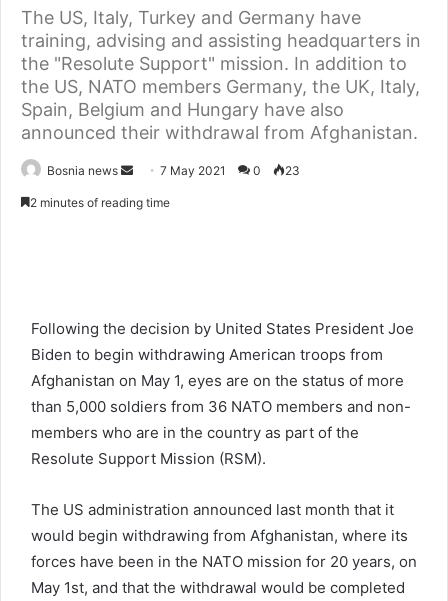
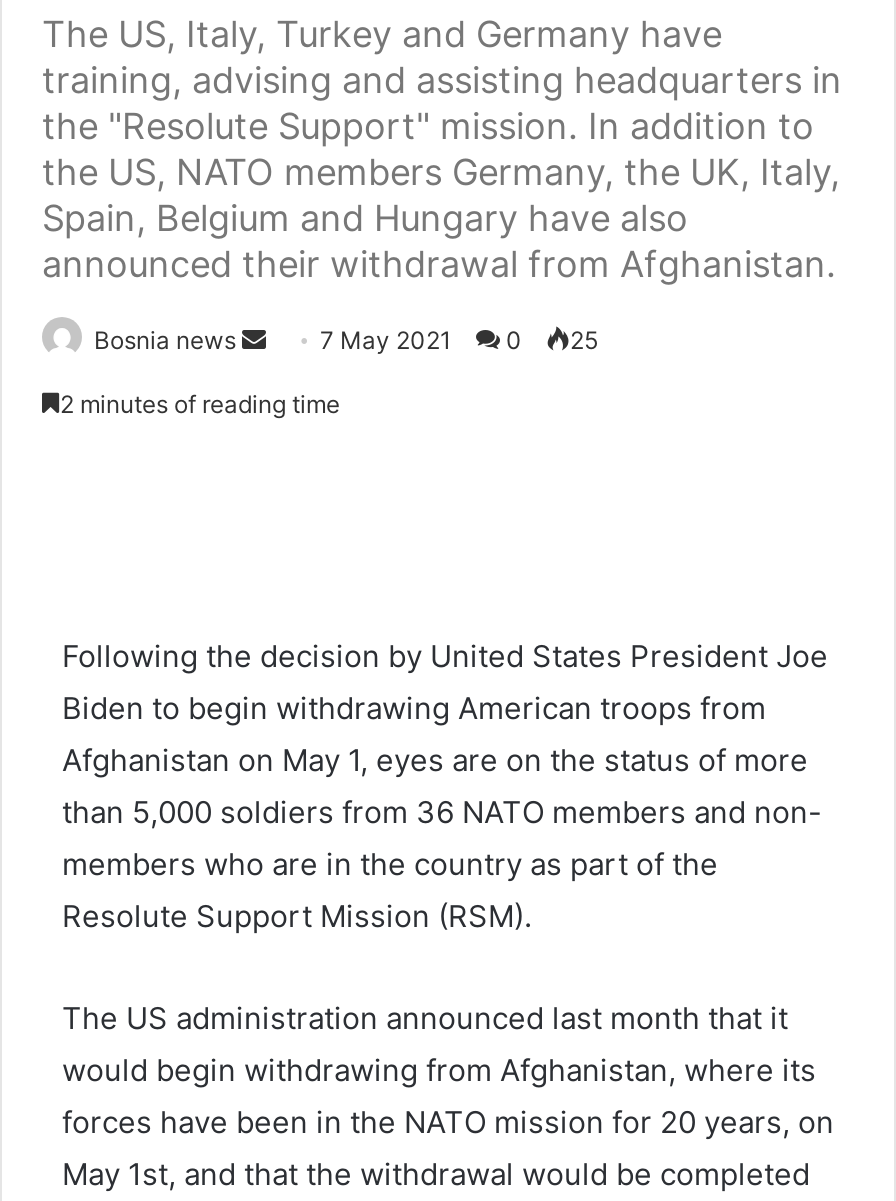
[285,163,300,178] 23 -> [570,325,598,355] 25

